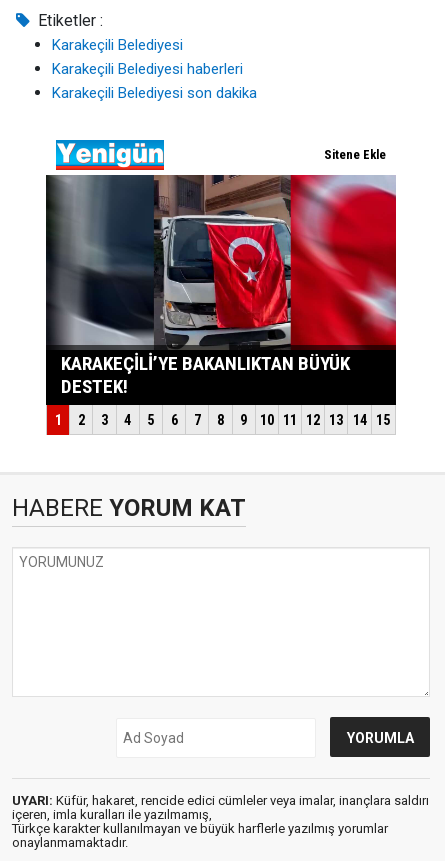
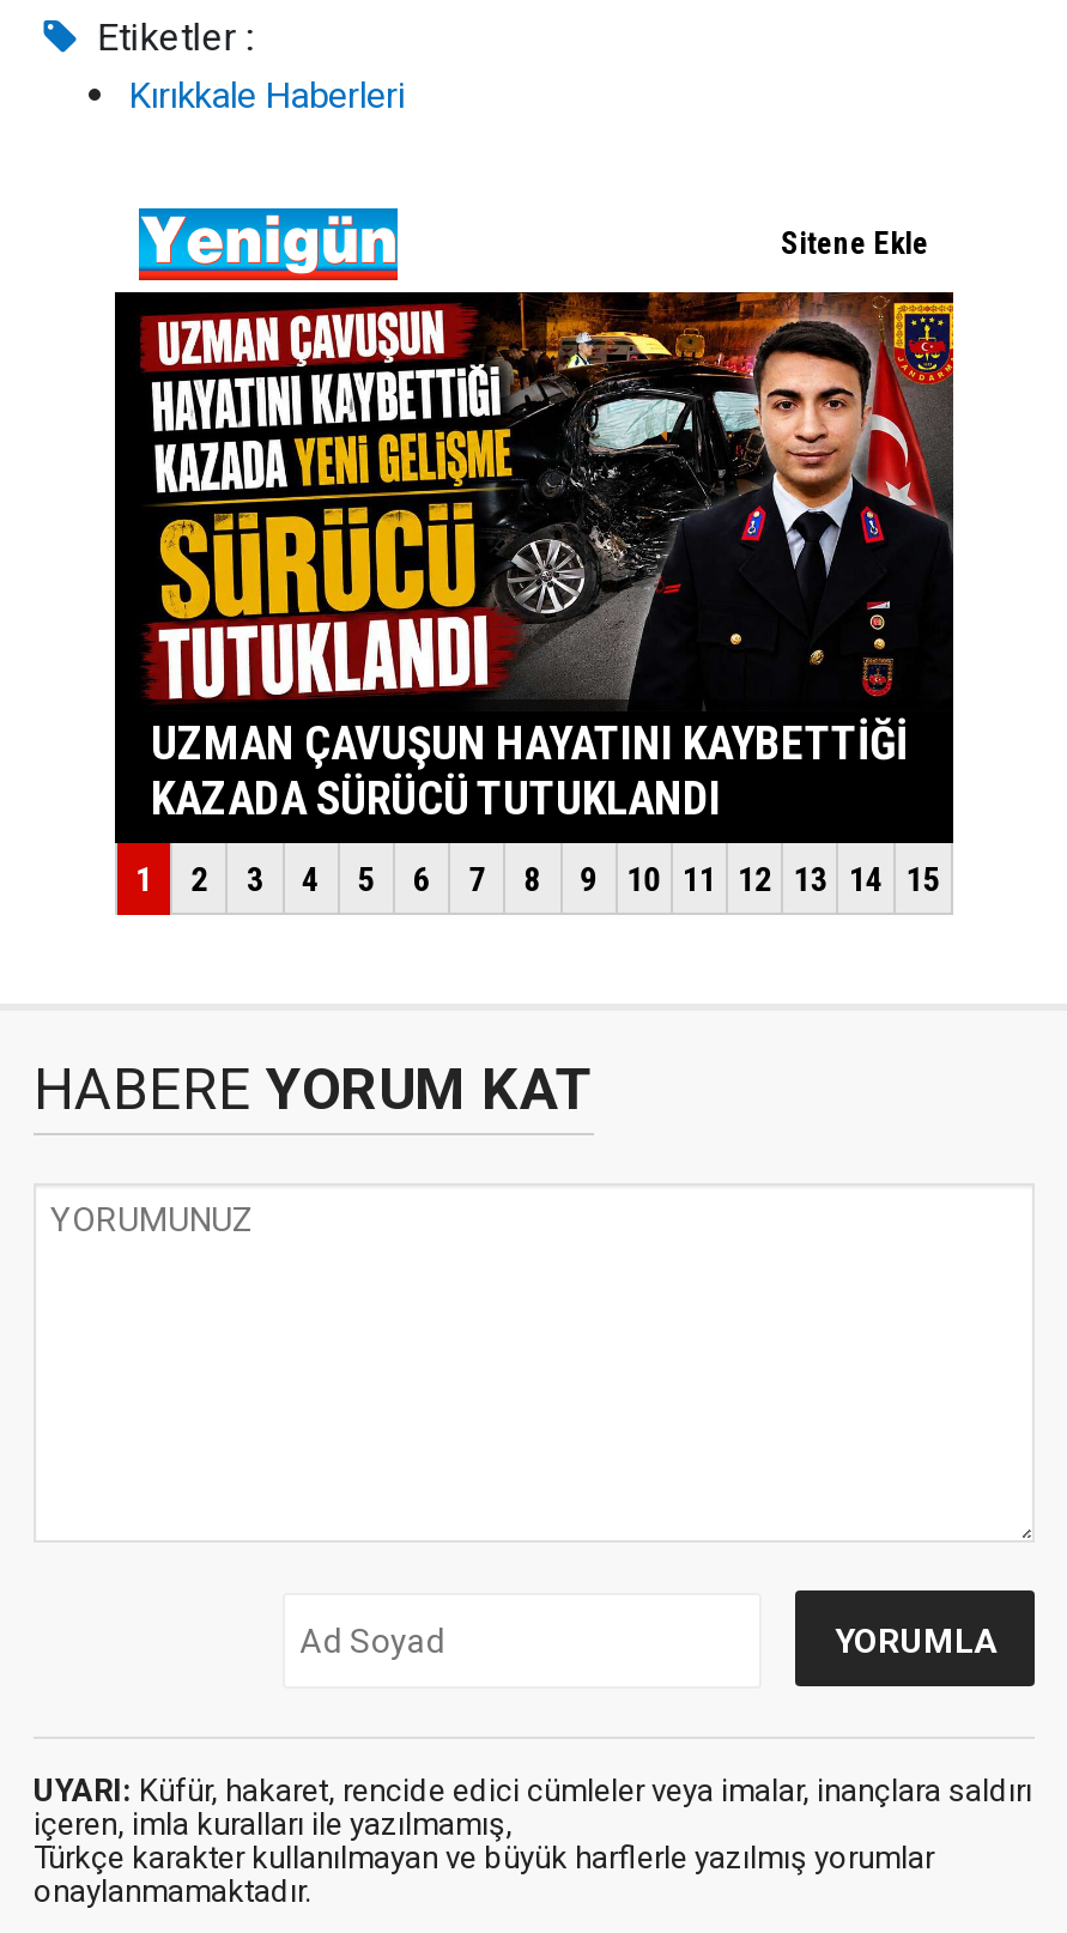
[52,36,257,102] Karakeçili Belediyesi | Karakeçili Belediyesi haberleri | Karakeçili Belediyesi son dakika -> [129,75,405,119] Kırıkkale Haberleri
[47,174,397,394] [image] -> [120,290,956,817] [image]

